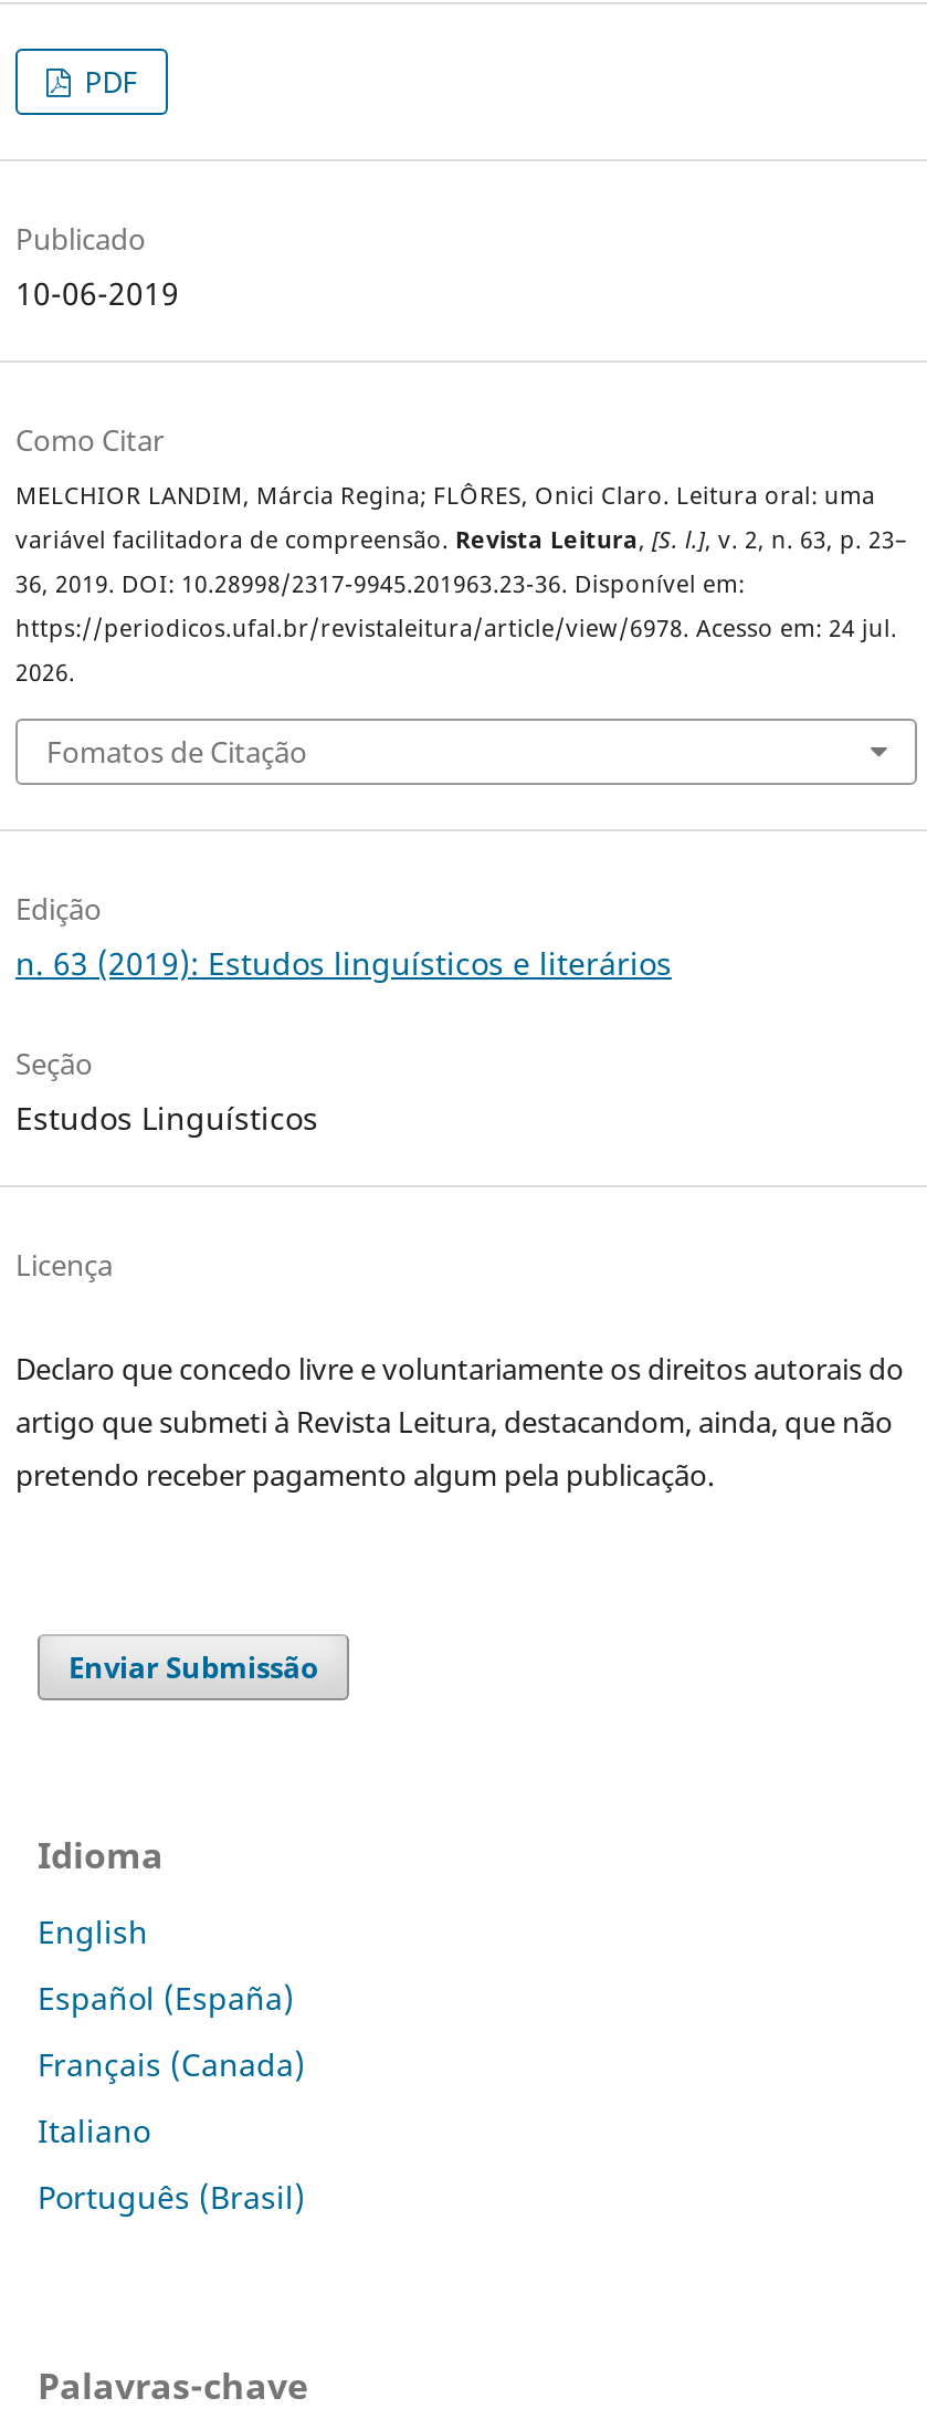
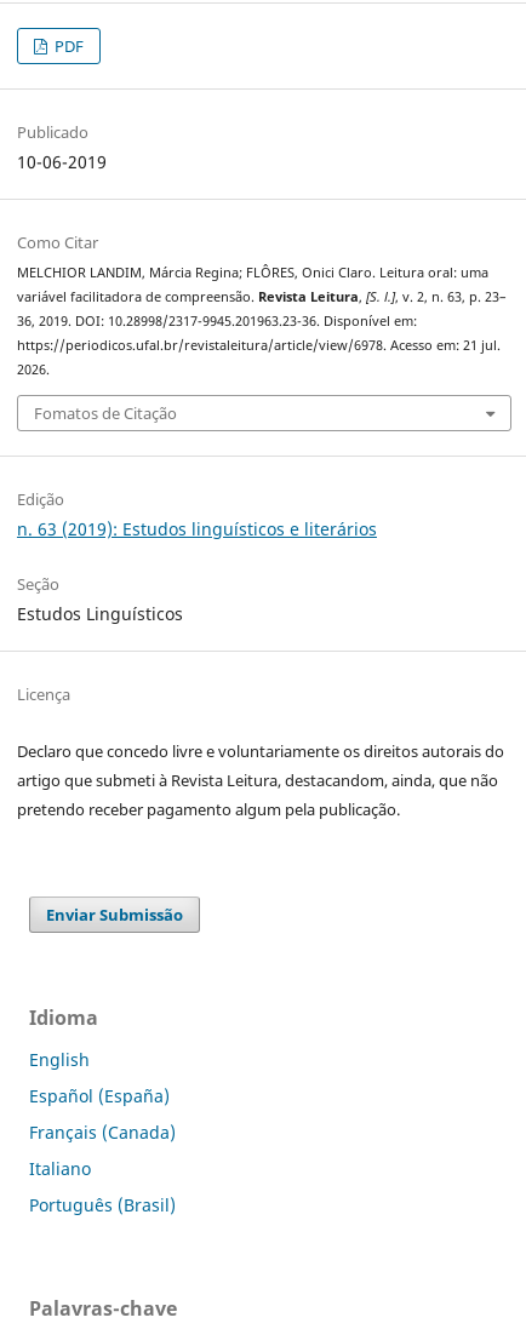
[15,613,897,644] https://periodicos.ufal.br/revistaleitura/article/view/6978. Acesso em: 24 jul. -> [17,337,501,354] https://periodicos.ufal.br/revistaleitura/article/view/6978. Acesso em: 21 jul.

